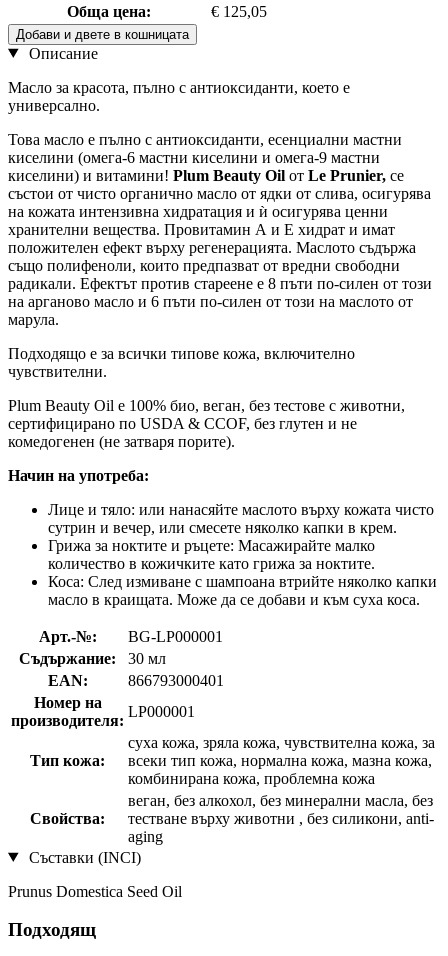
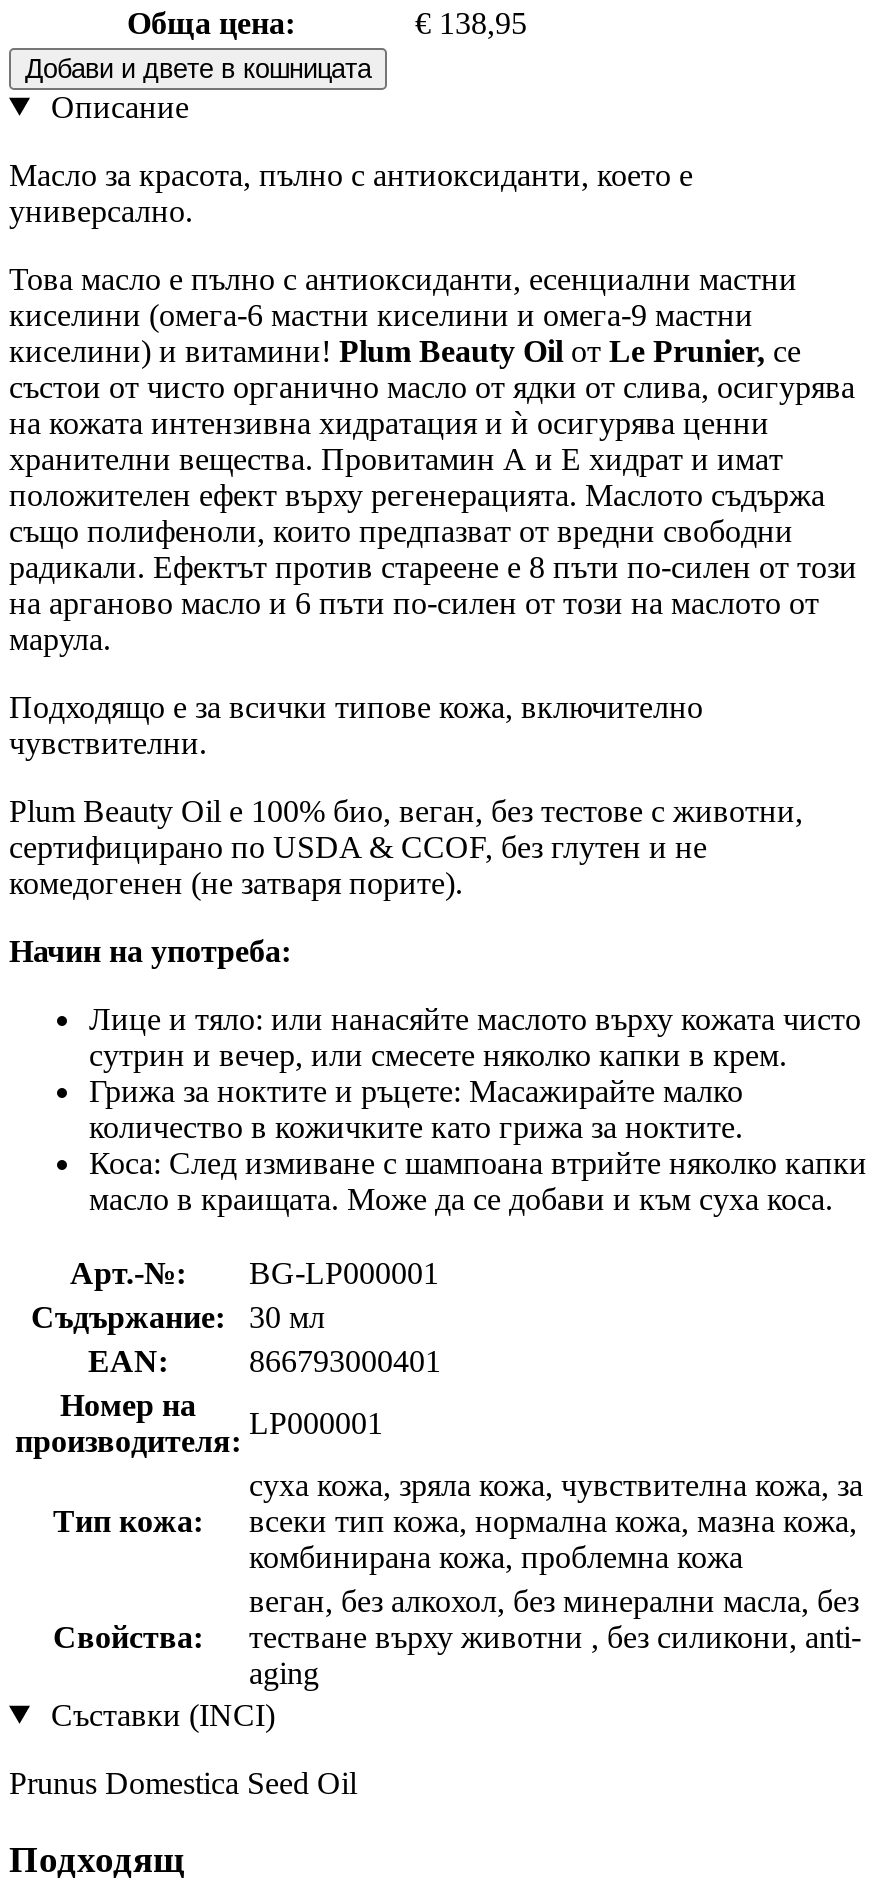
[211,3,267,20] € 125,05 -> [415,5,527,39] € 138,95

